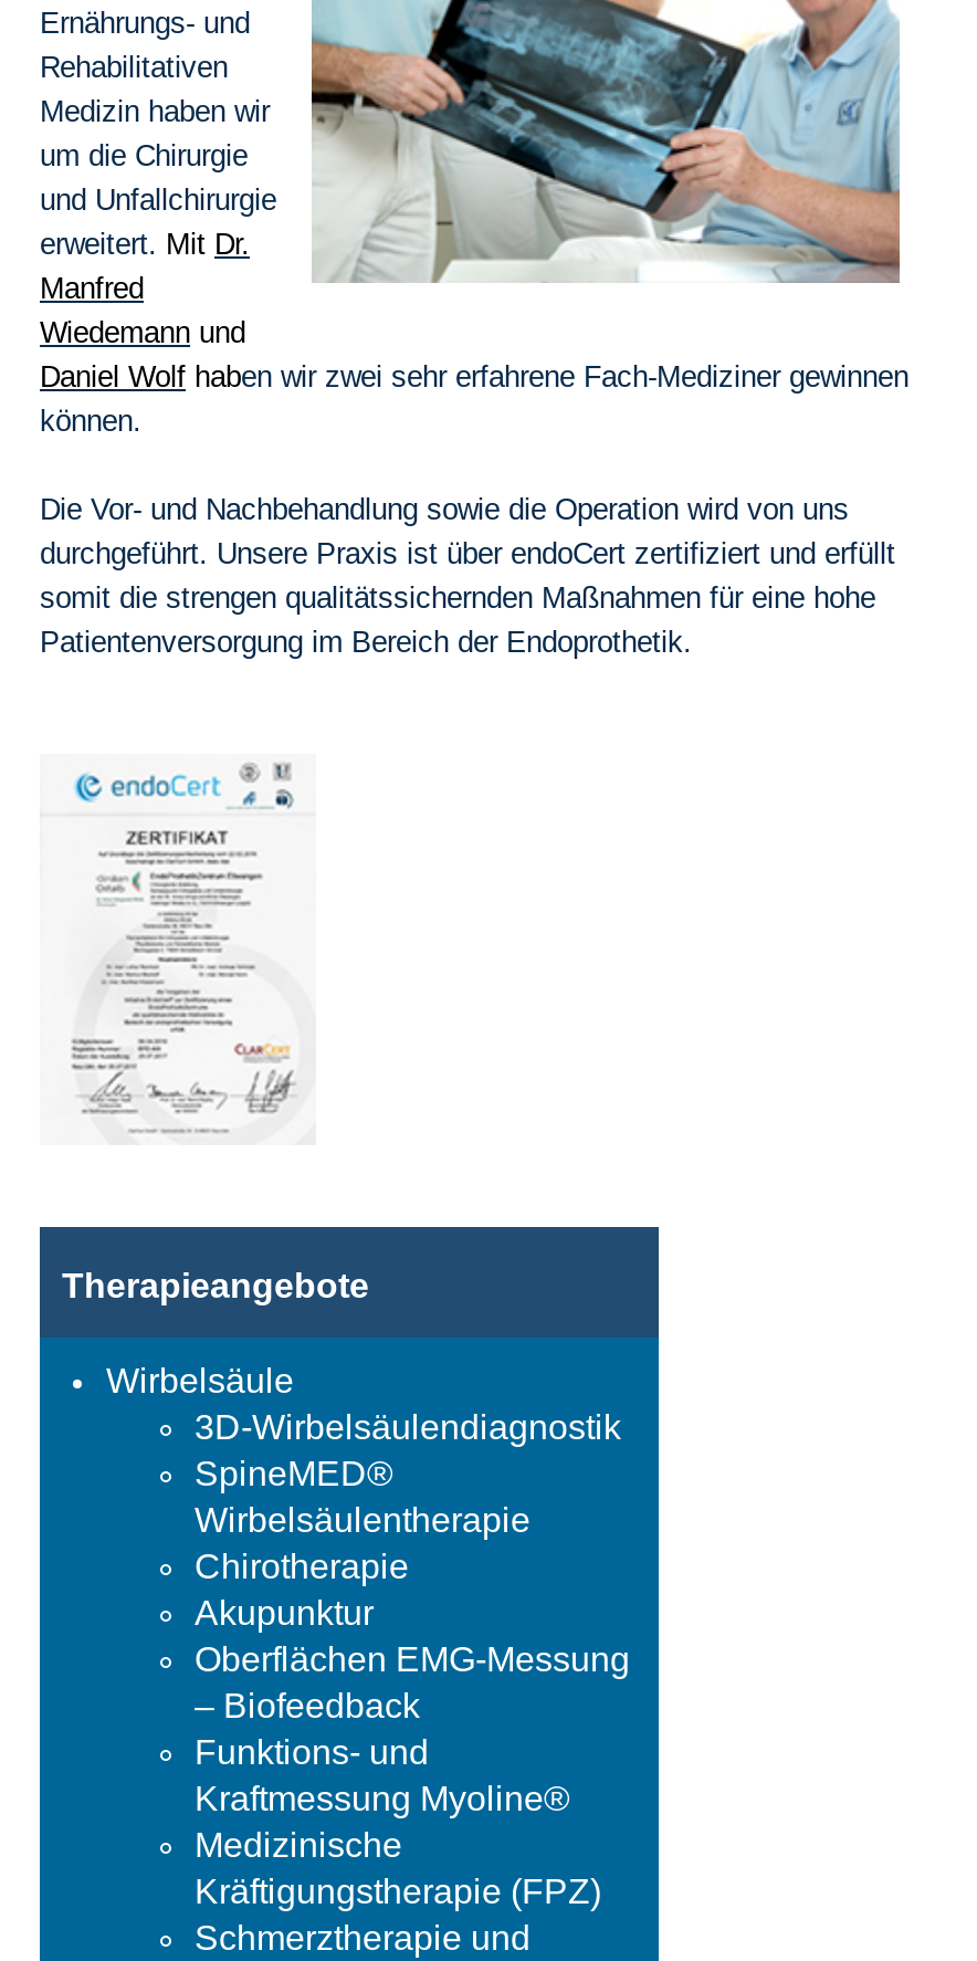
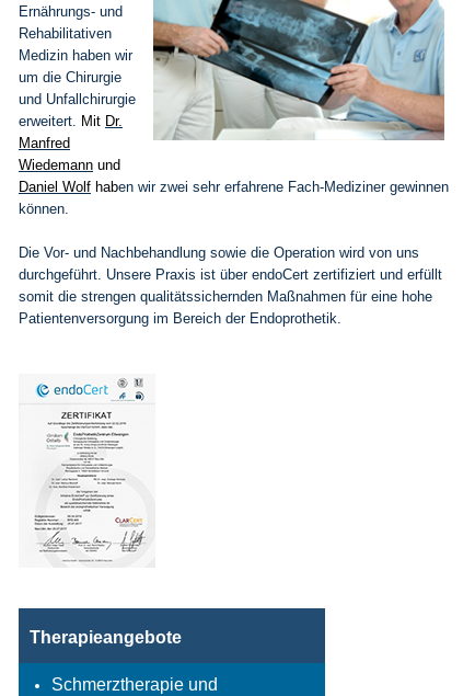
[106,1361,630,1909] Wirbelsäule | 3D-Wirbelsäulendiagnostik | SpineMED® | Wirbelsäulentherapie | Chirotherapie | Akupunktur | Oberflächen EMG-Messung | – Biofeedback | Funktions- und | Kraftmessung Myoline® | Medizinische | Kräftigungstherapie (FPZ) -> none

